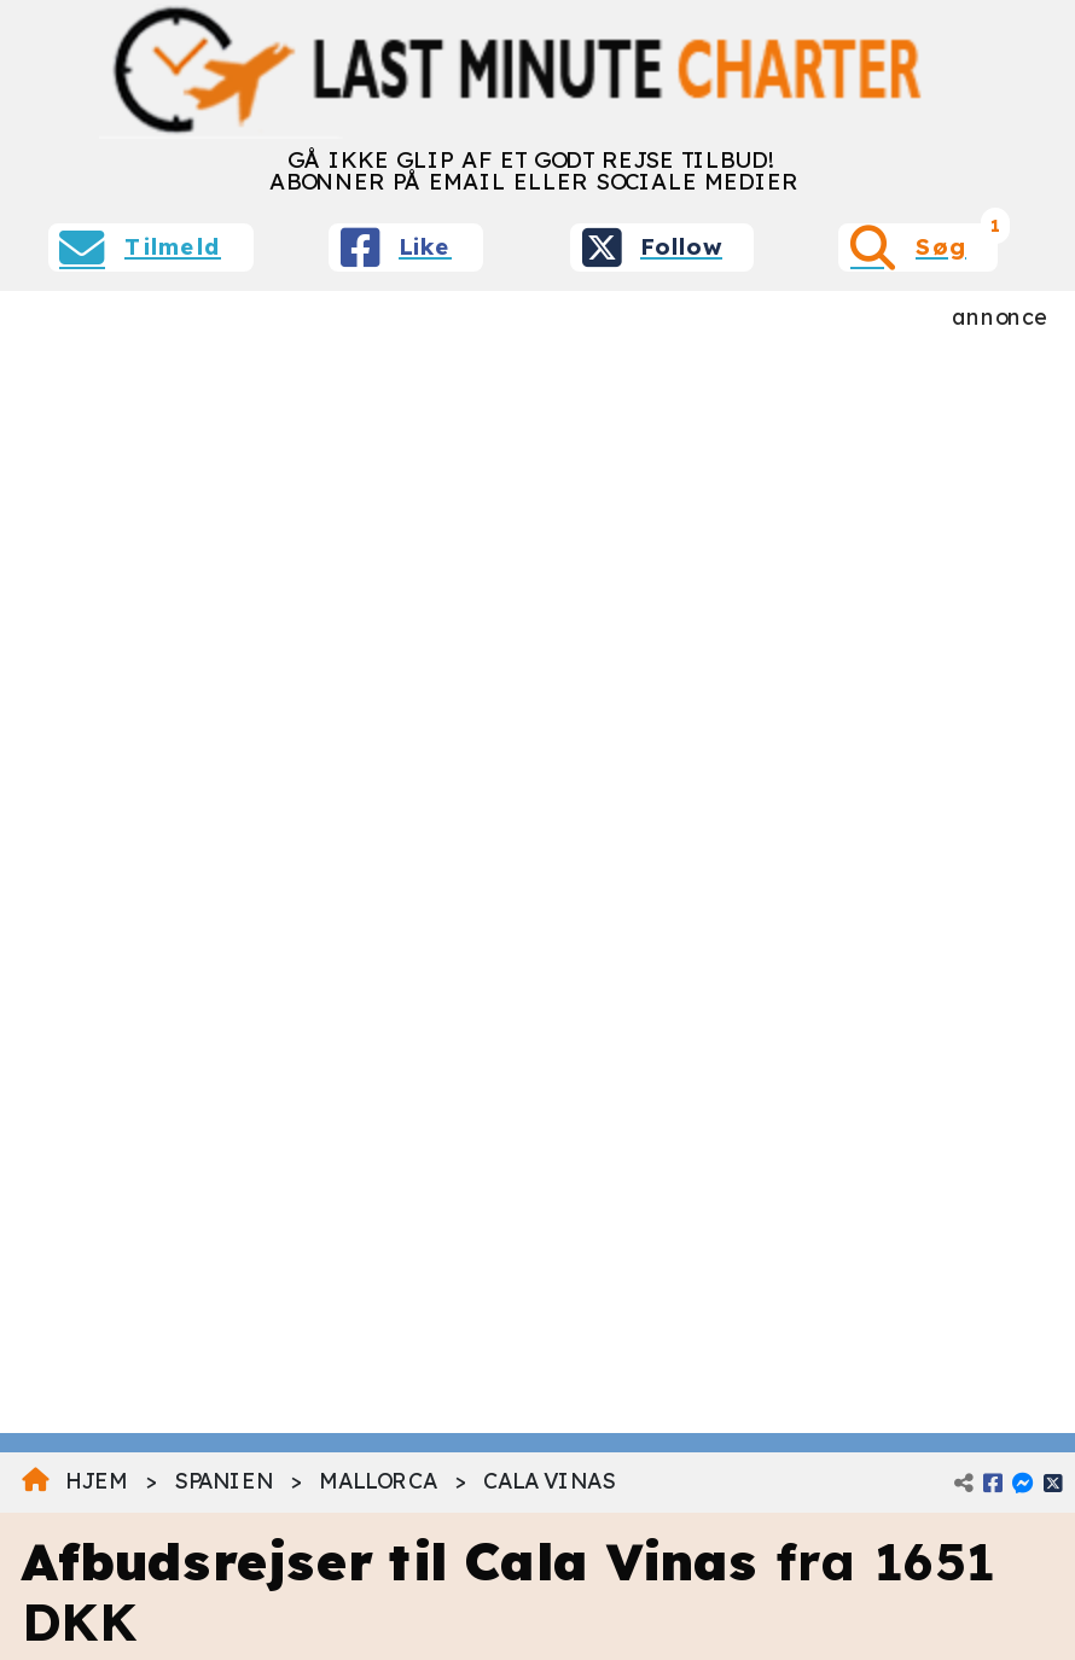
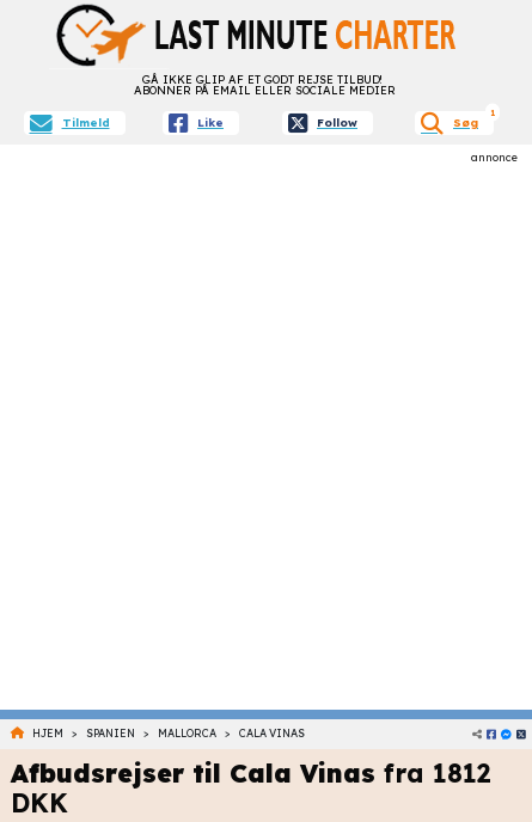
[22,1531,995,1593] Afbudsrejser til Cala Vinas fra 1651 -> [11,758,491,789] Afbudsrejser til Cala Vinas fra 1812

